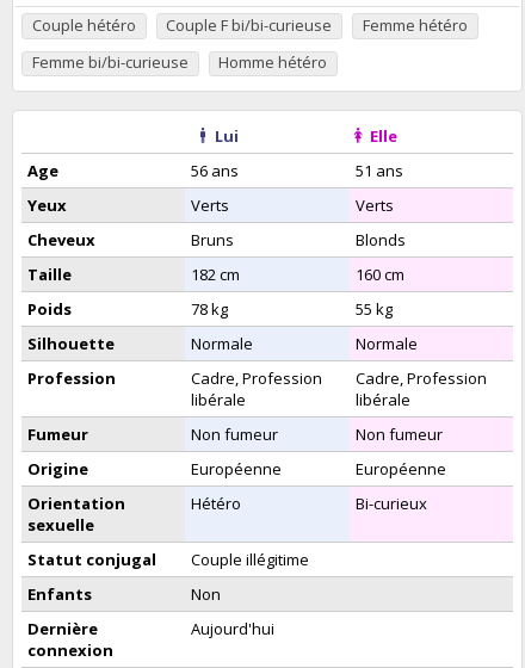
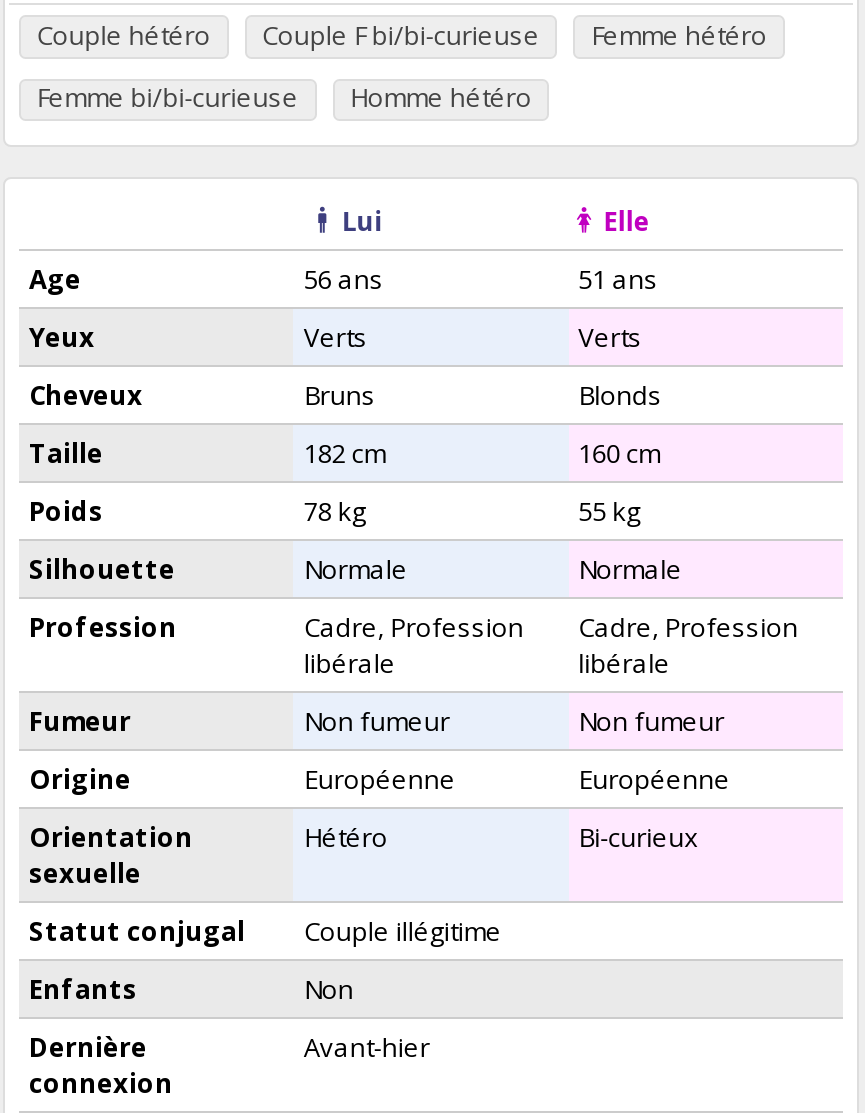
[191,618,275,639] Aujourd'hui -> [304,1029,430,1065] Avant-hier

